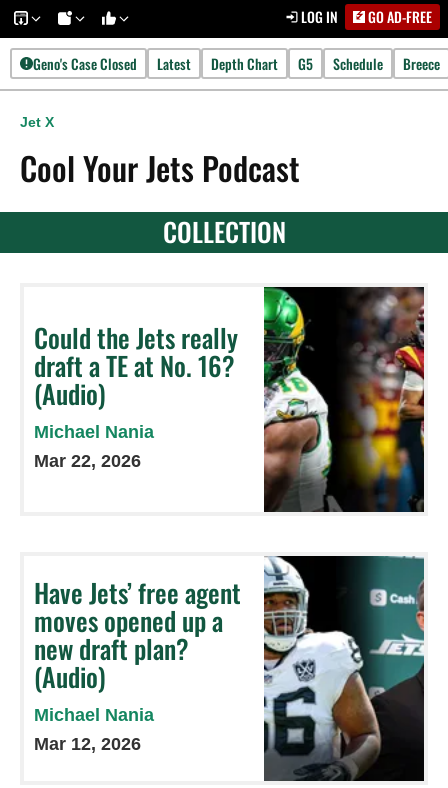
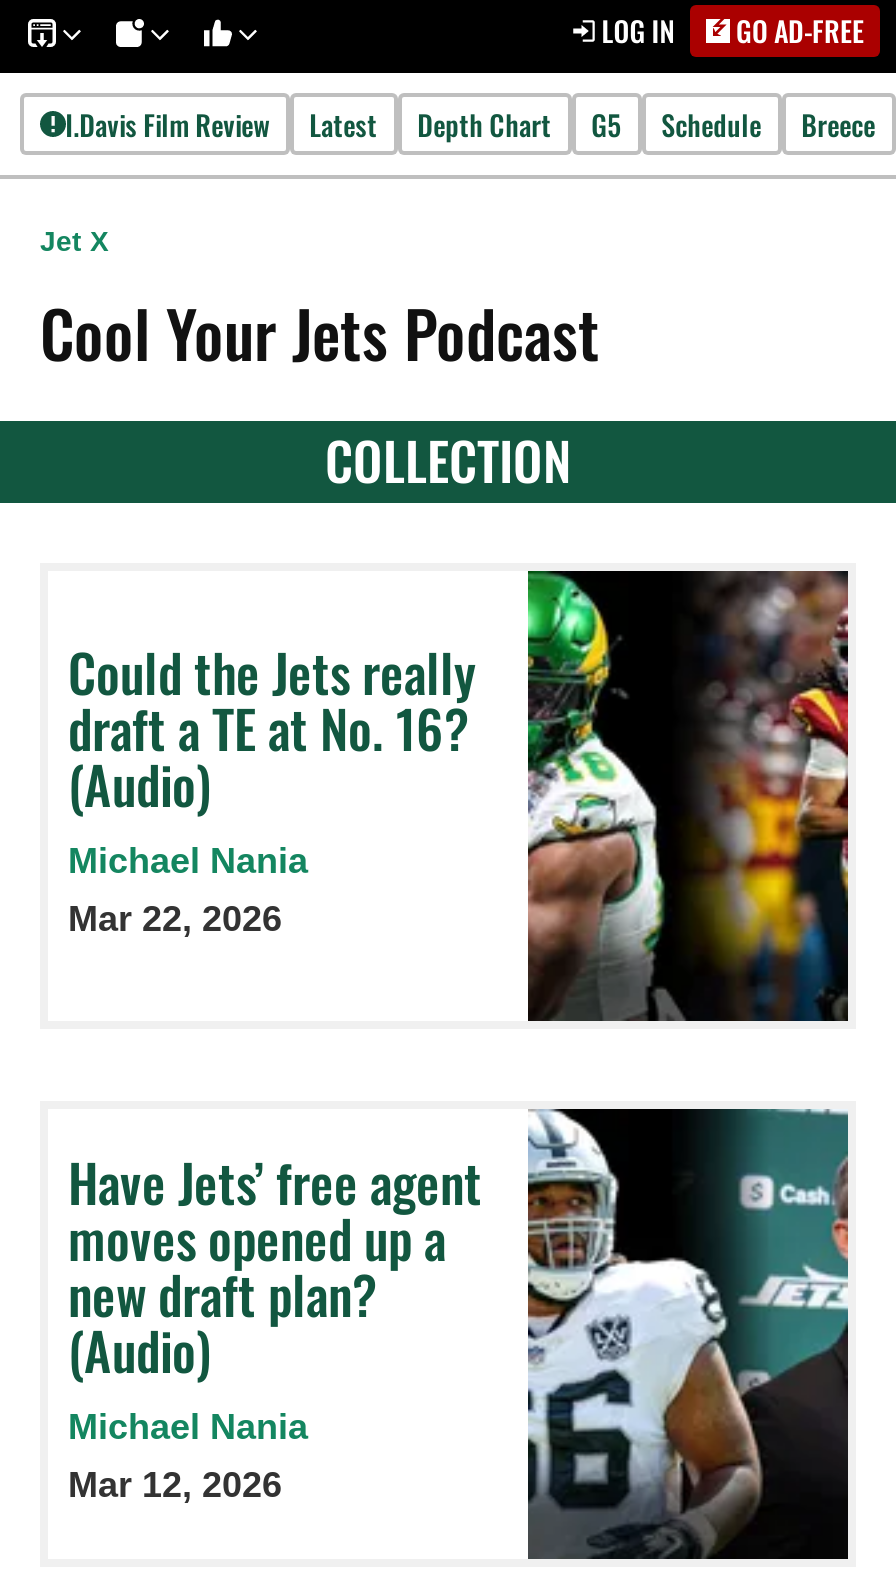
[33,53,137,74] Geno's Case Closed -> [65,103,269,145] I.Davis Film Review

